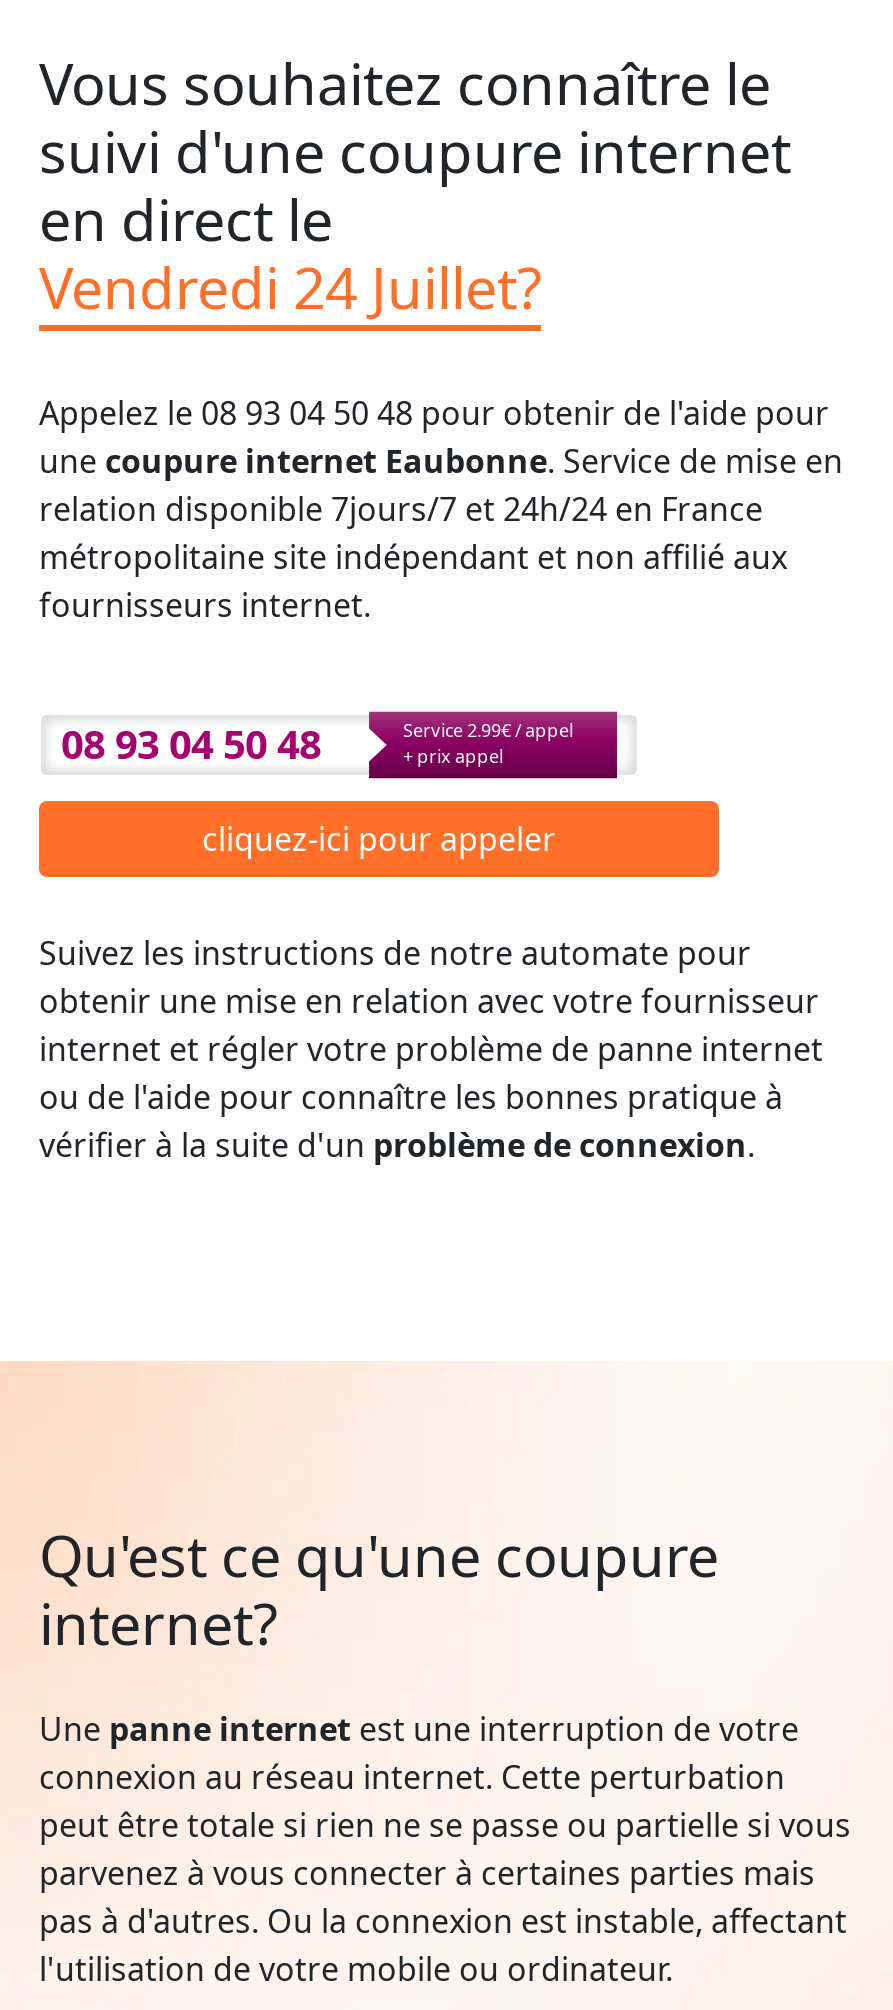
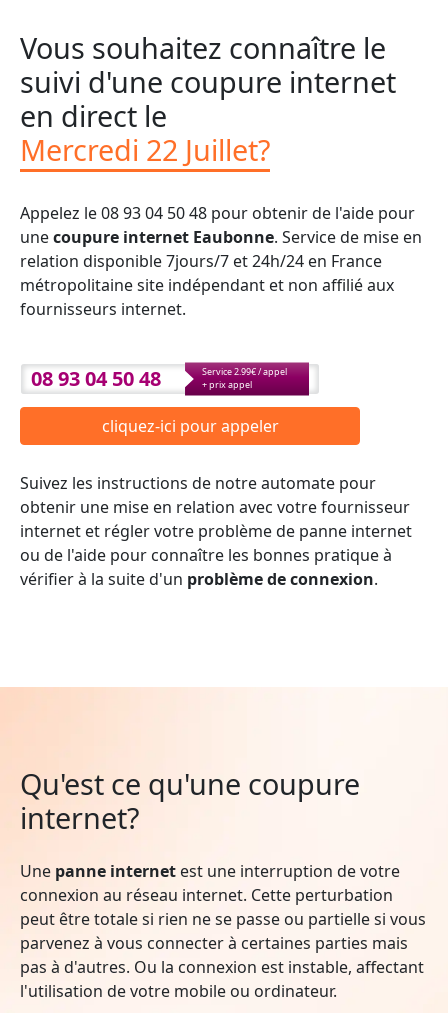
[39,248,541,326] Vendredi 24 Juillet? -> [20,130,270,169] Mercredi 22 Juillet?

